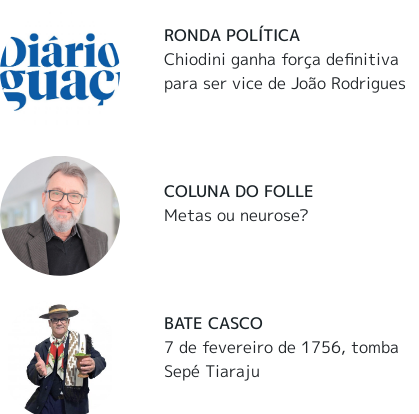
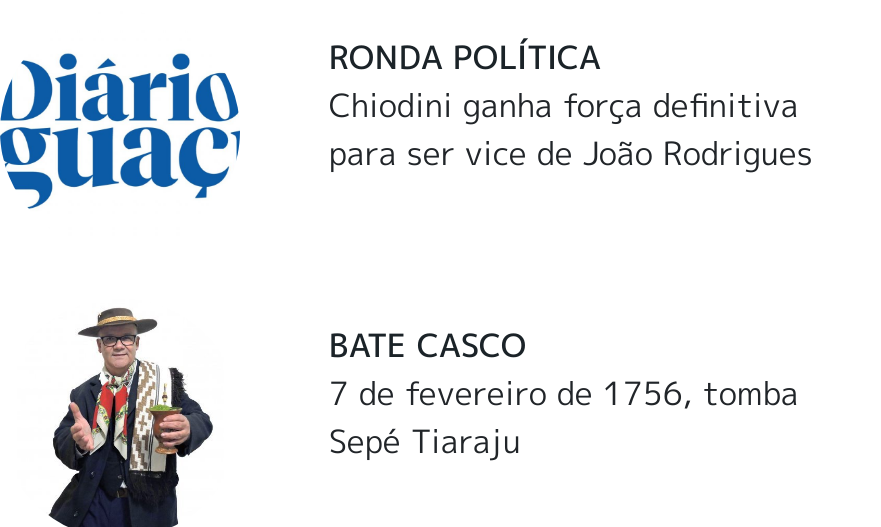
[3,156,120,277] [image] -> none
[164,180,314,226] COLUNA DO FOLLE | Metas ou neurose? -> none

